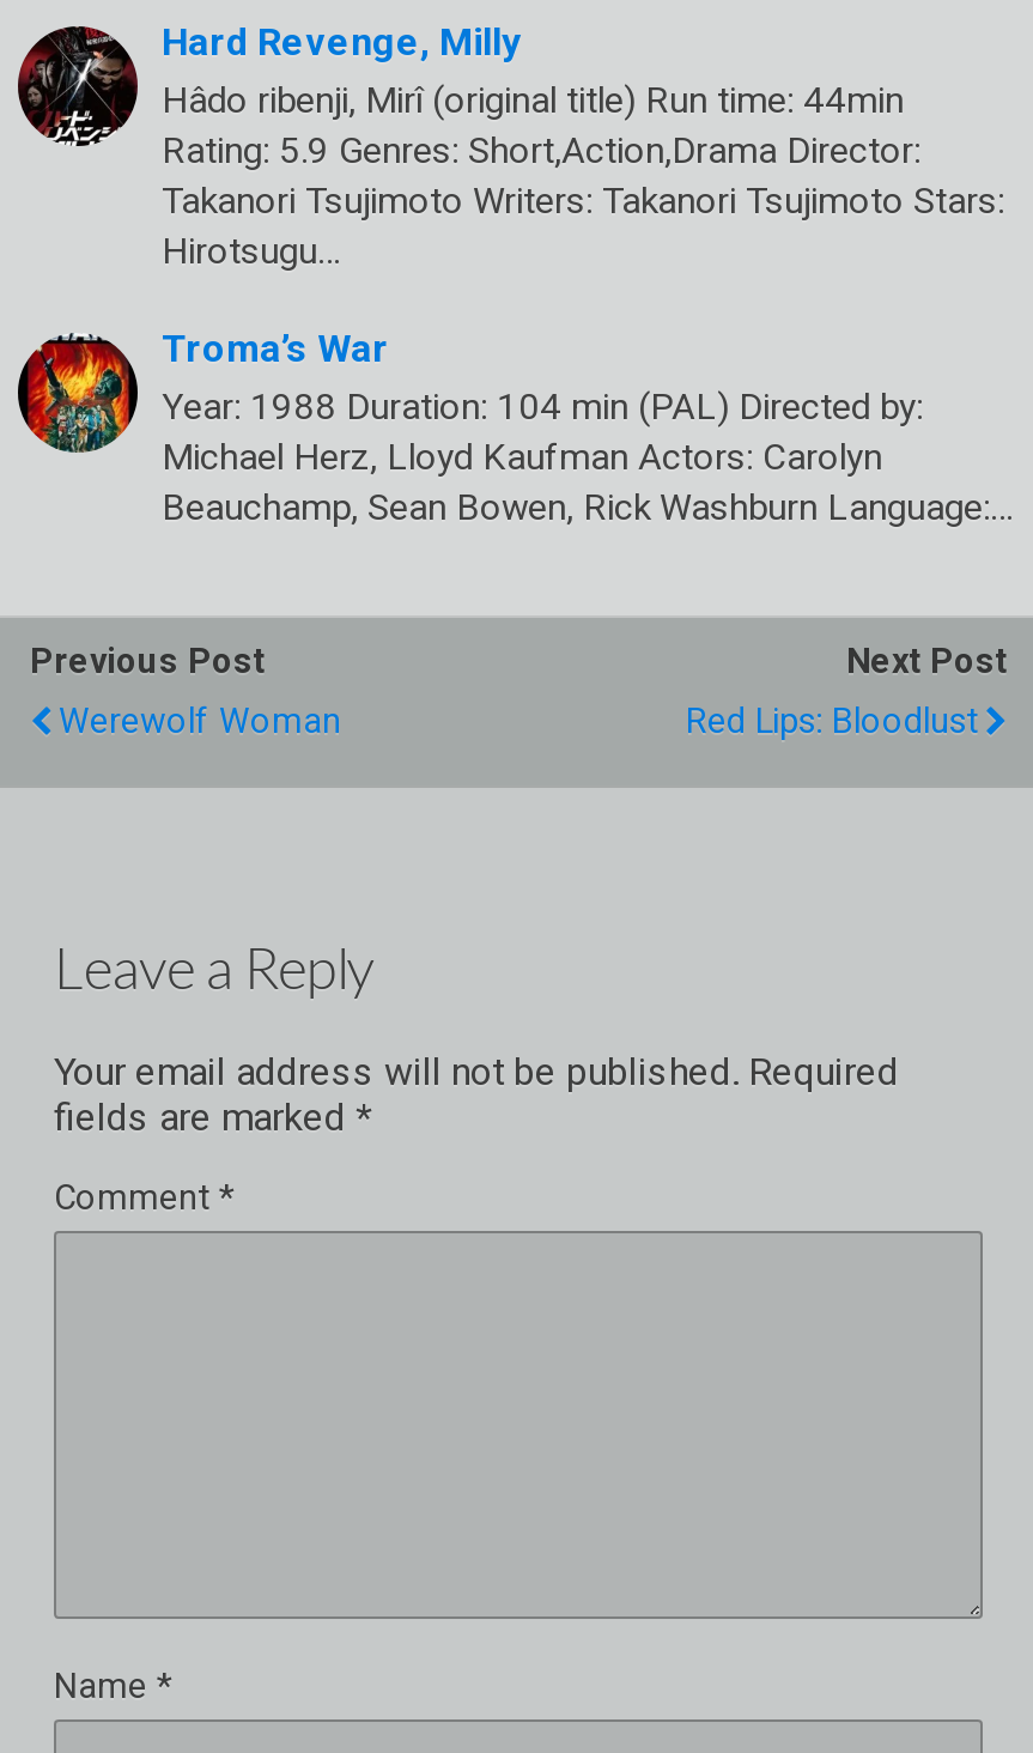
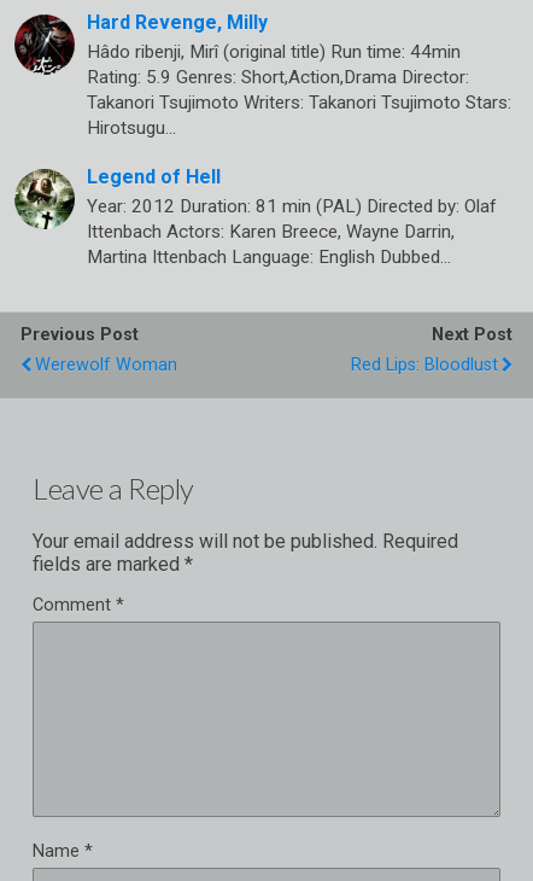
[16,325,1011,529] [image] | Troma’s War | Year: 1988 Duration: 104 min (PAL) Directed by: | Michael Herz, Lloyd Kaufman Actors: Carolyn | Beauchamp, Sean Bowen, Rick Washburn Language:… -> [13,165,497,268] [image] | Legend of Hell | Year: 2012 Duration: 81 min (PAL) Directed by: Olaf | Ittenbach Actors: Karen Breece, Wayne Darrin, | Martina Ittenbach Language: English Dubbed…

